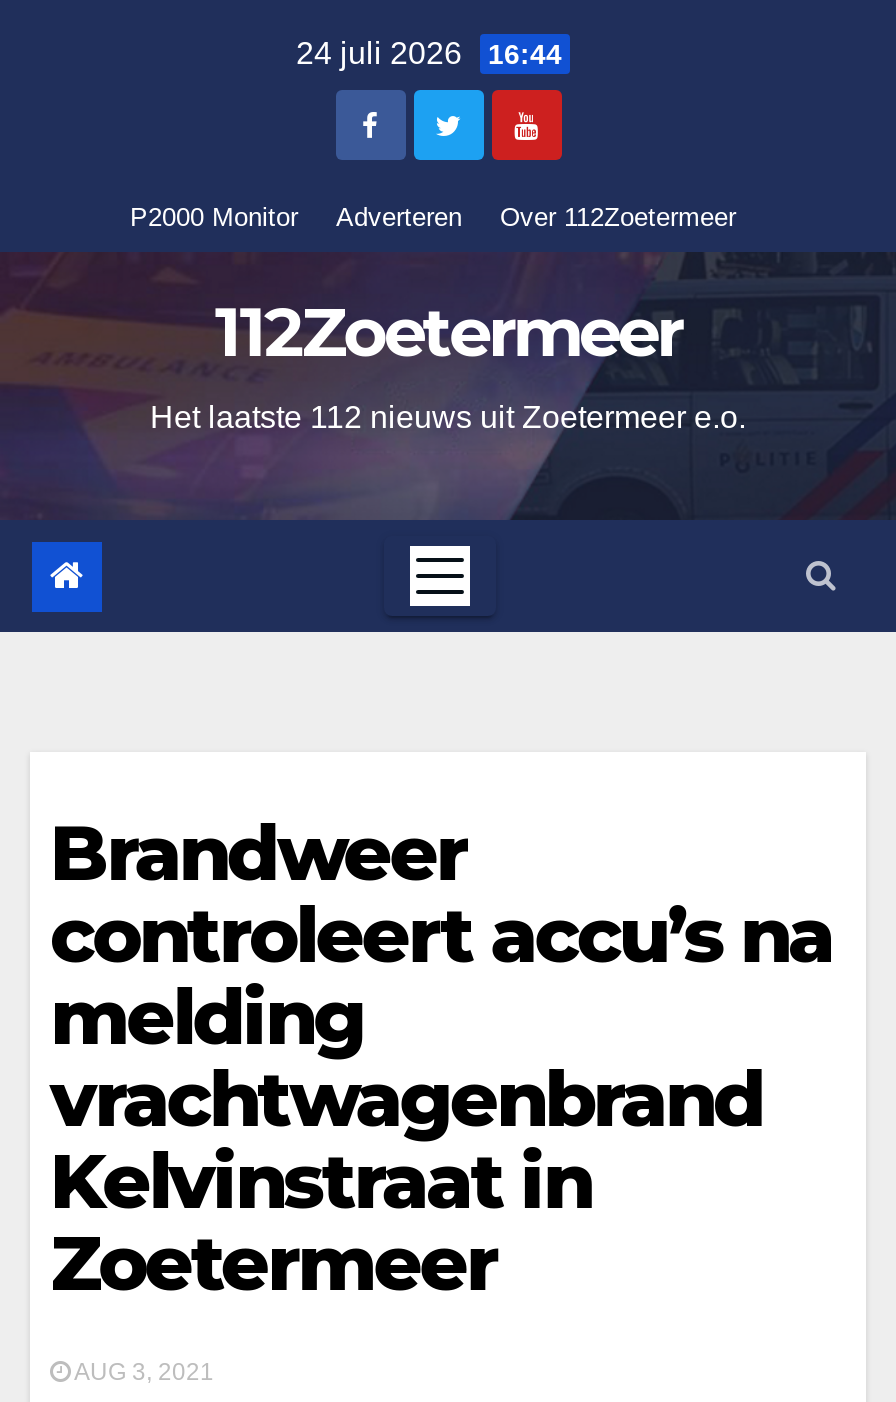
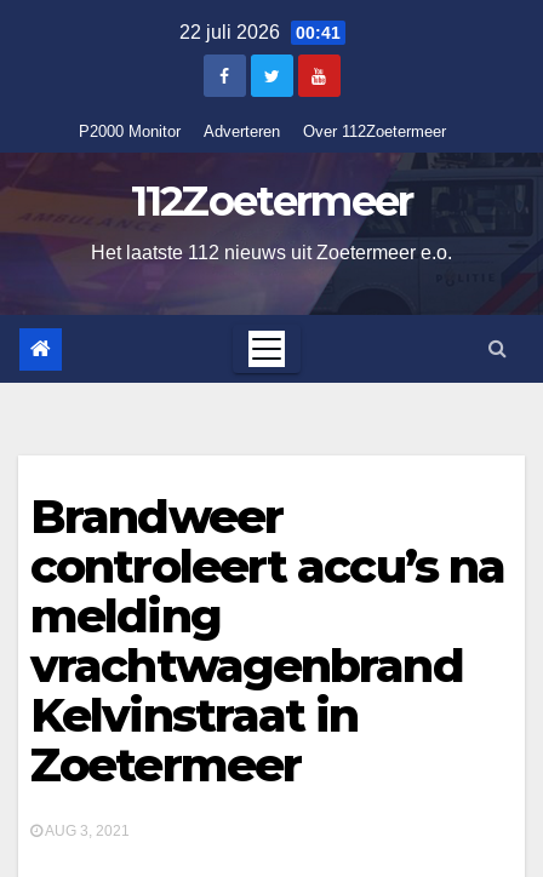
[296,36,562,70] 24 juli 2026 16:44 -> [179,22,341,42] 22 juli 2026 00:41

